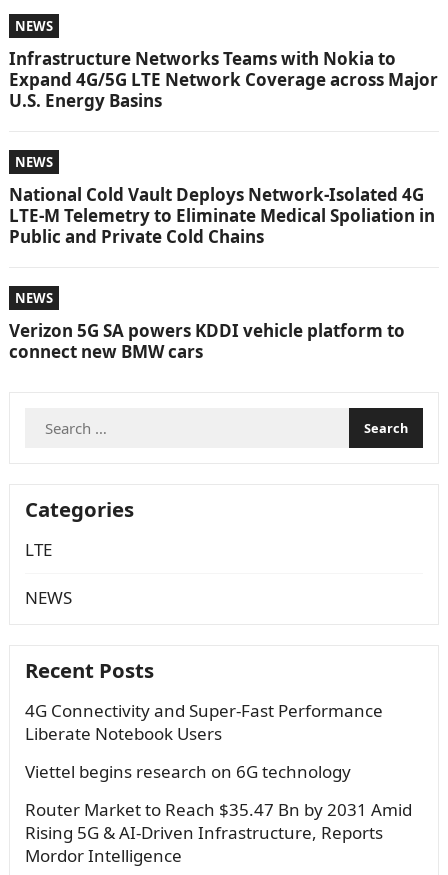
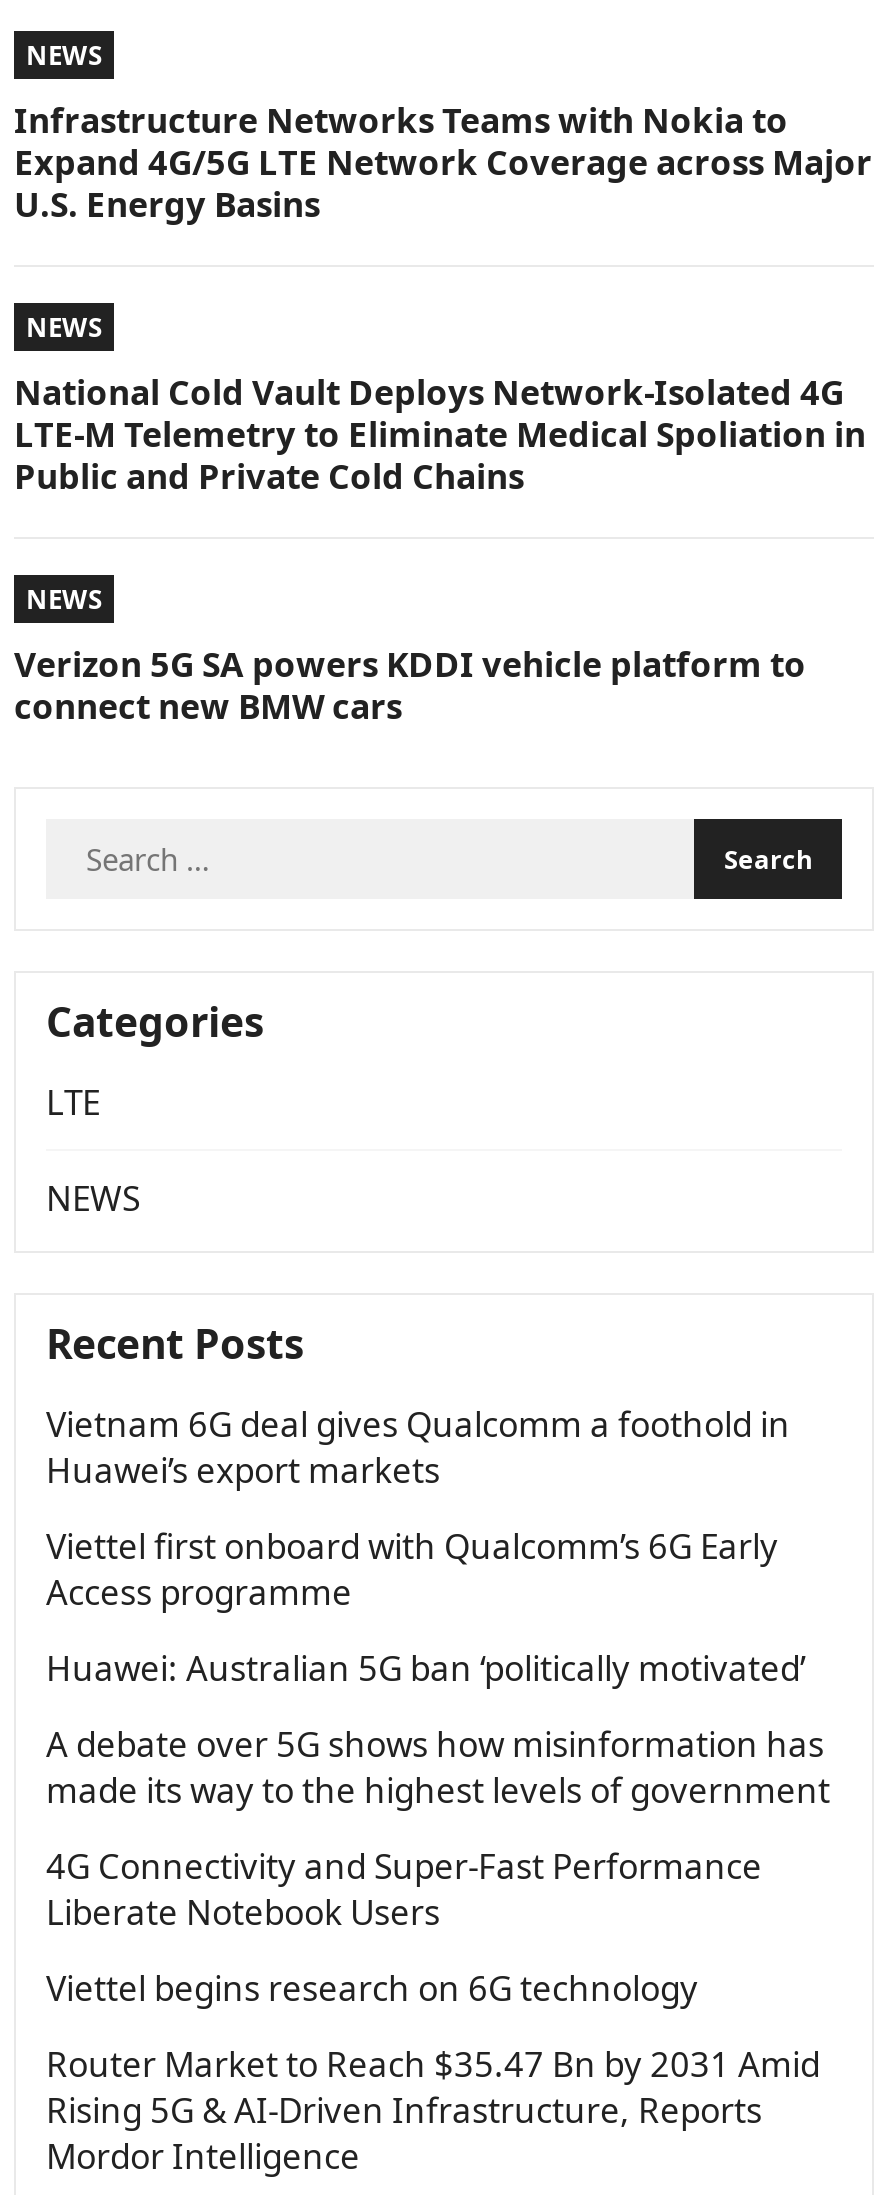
none -> [46,1400,830,1812] Vietnam 6G deal gives Qualcomm a foothold in | Huawei’s export markets | Viettel first onboard with Qualcomm’s 6G Early | Access programme | Huawei: Australian 5G ban ‘politically motivated’ | A debate over 5G shows how misinformation has | made its way to the highest levels of government

